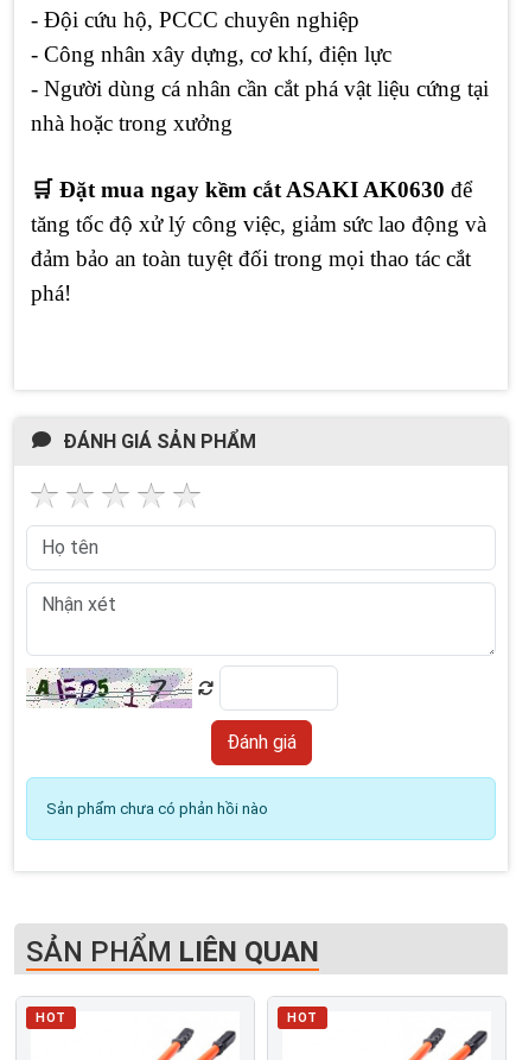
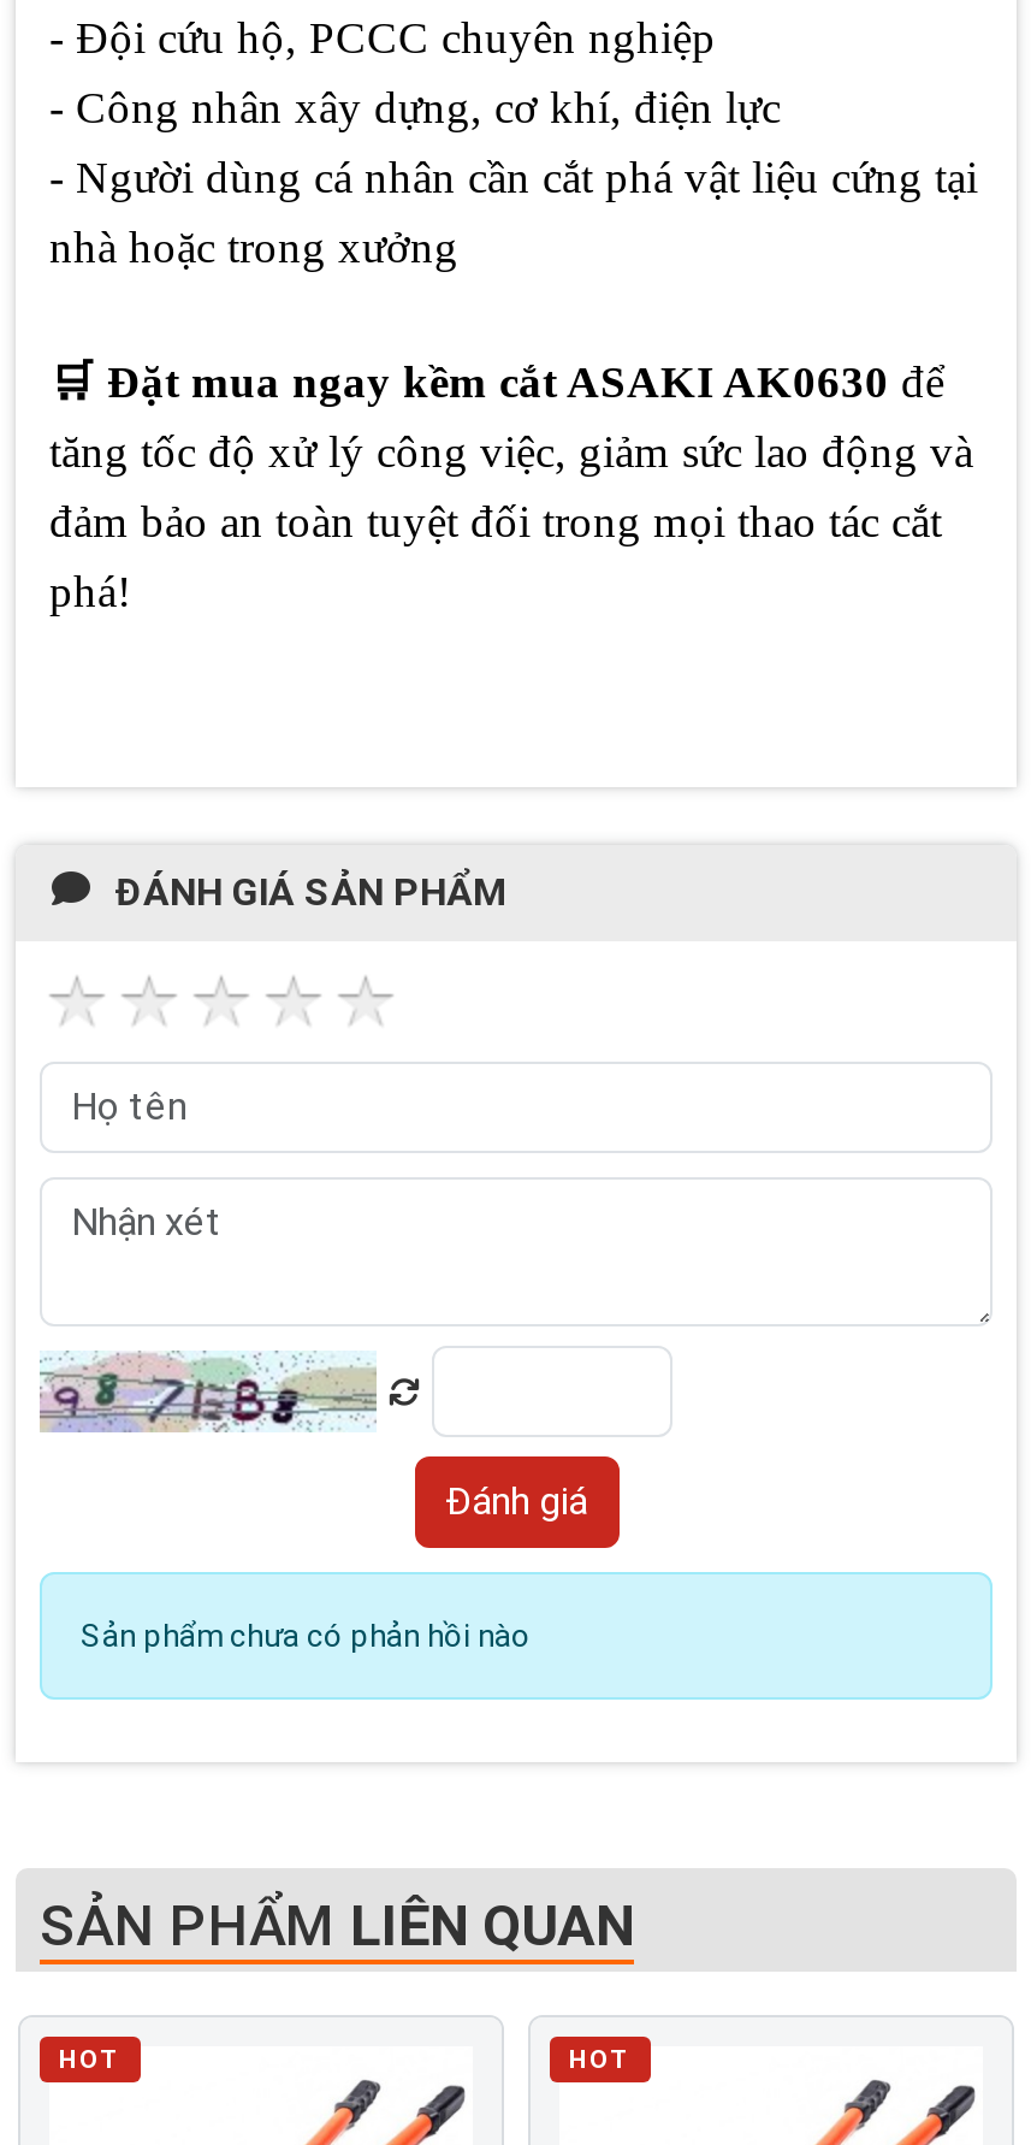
[27,668,192,708] [image] -> [40,1353,377,1432] [image]

